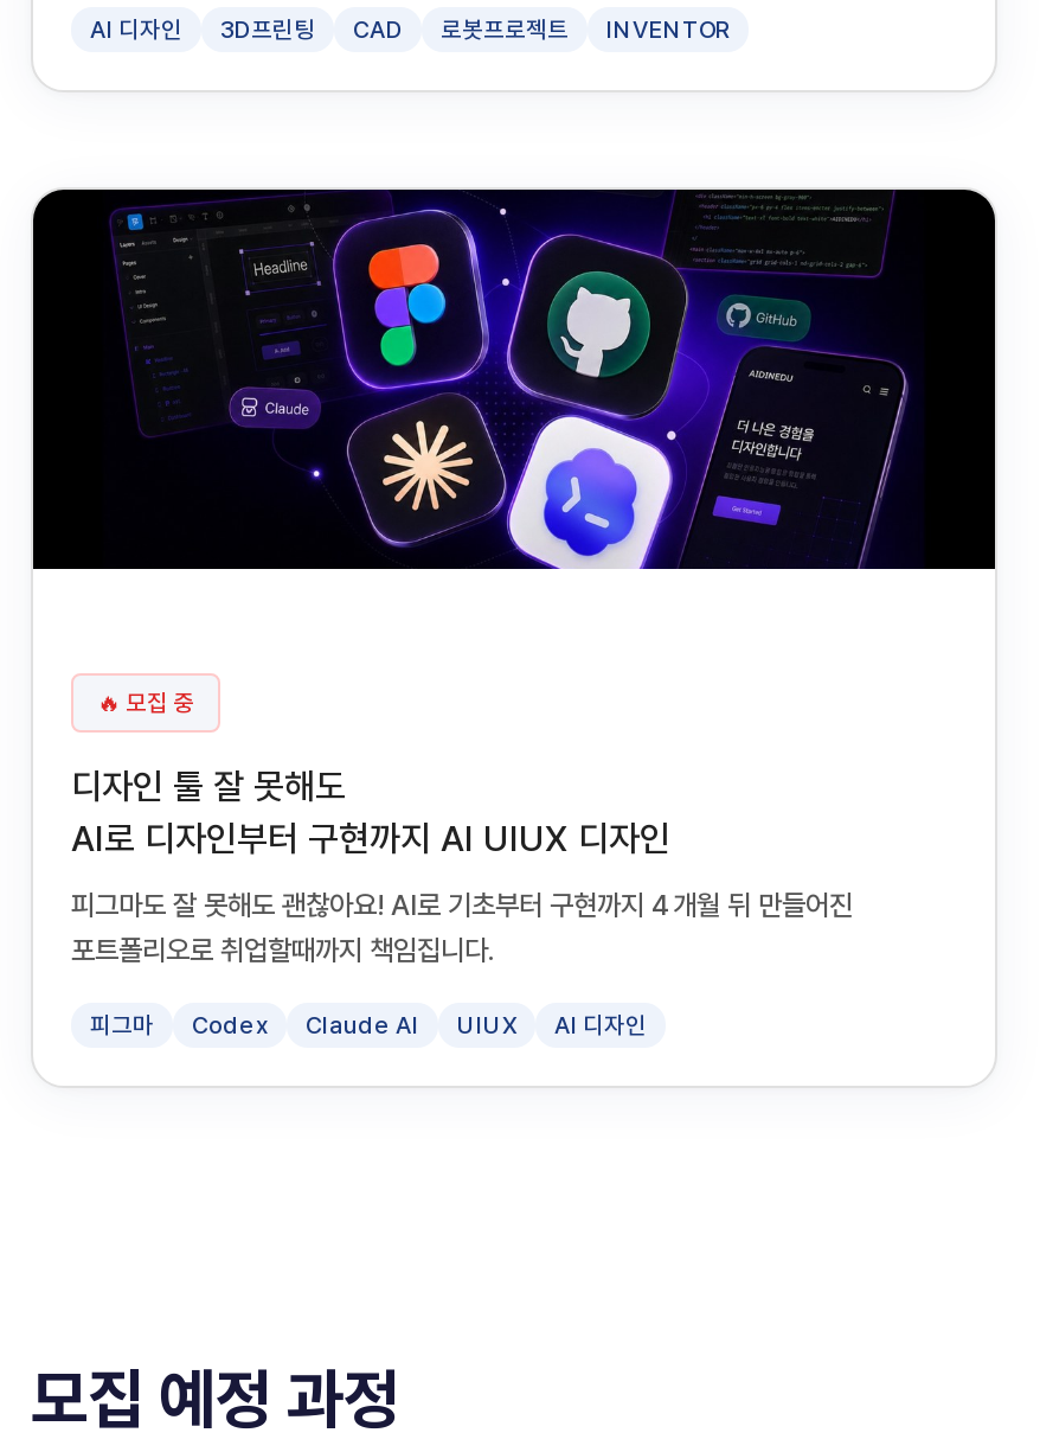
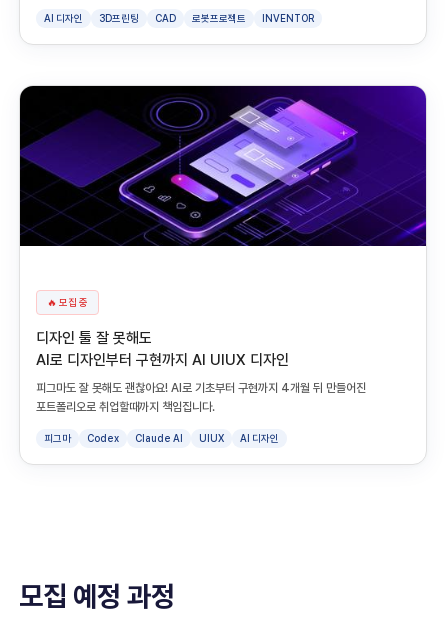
[31,187,997,571] [image] -> [19,85,427,247] [image]

